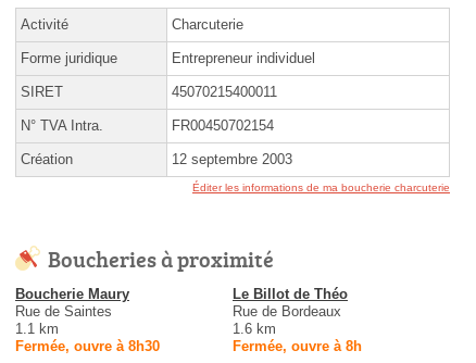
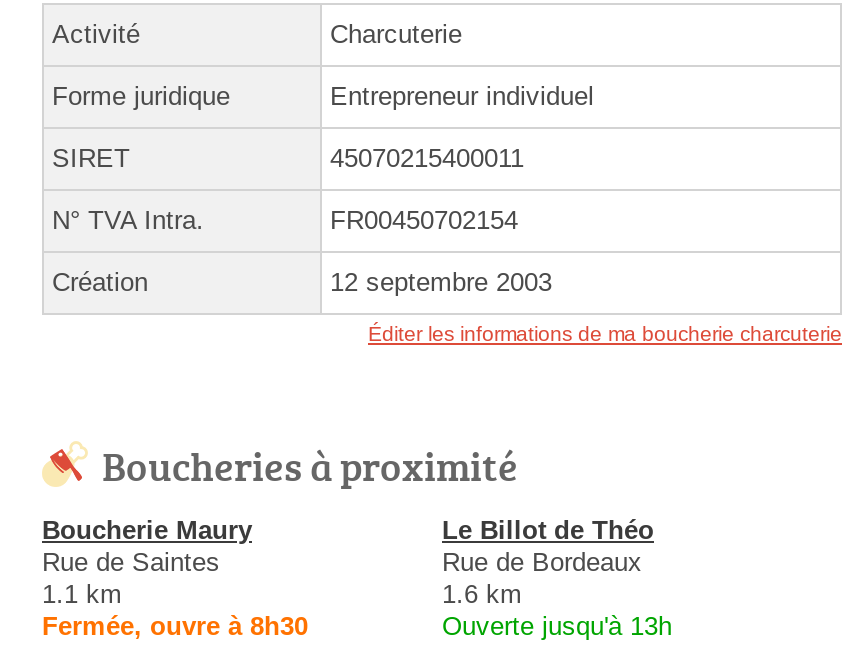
[233,338,362,355] Fermée, ouvre à 8h -> [442,612,672,642] Ouverte jusqu'à 13h

